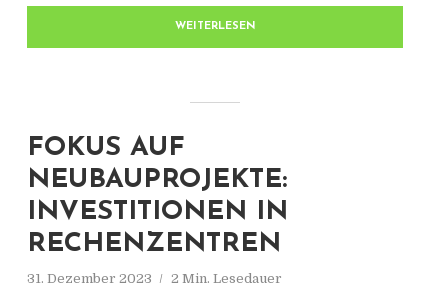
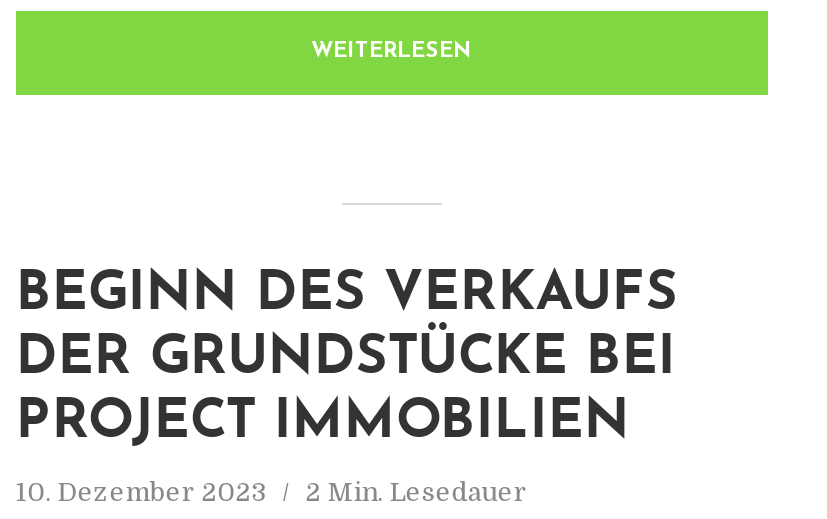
[27,135,288,258] FOKUS AUF | NEUBAUPROJEKTE: | INVESTITIONEN IN | RECHENZENTREN -> [16,269,678,451] BEGINN DES VERKAUFS | DER GRUNDSTÜCKE BEI | PROJECT IMMOBILIEN
[27,271,282,286] 31. Dezember 2023 2 Min. Lesedauer -> [16,477,528,507] 10. Dezember 2023 2 Min. Lesedauer

